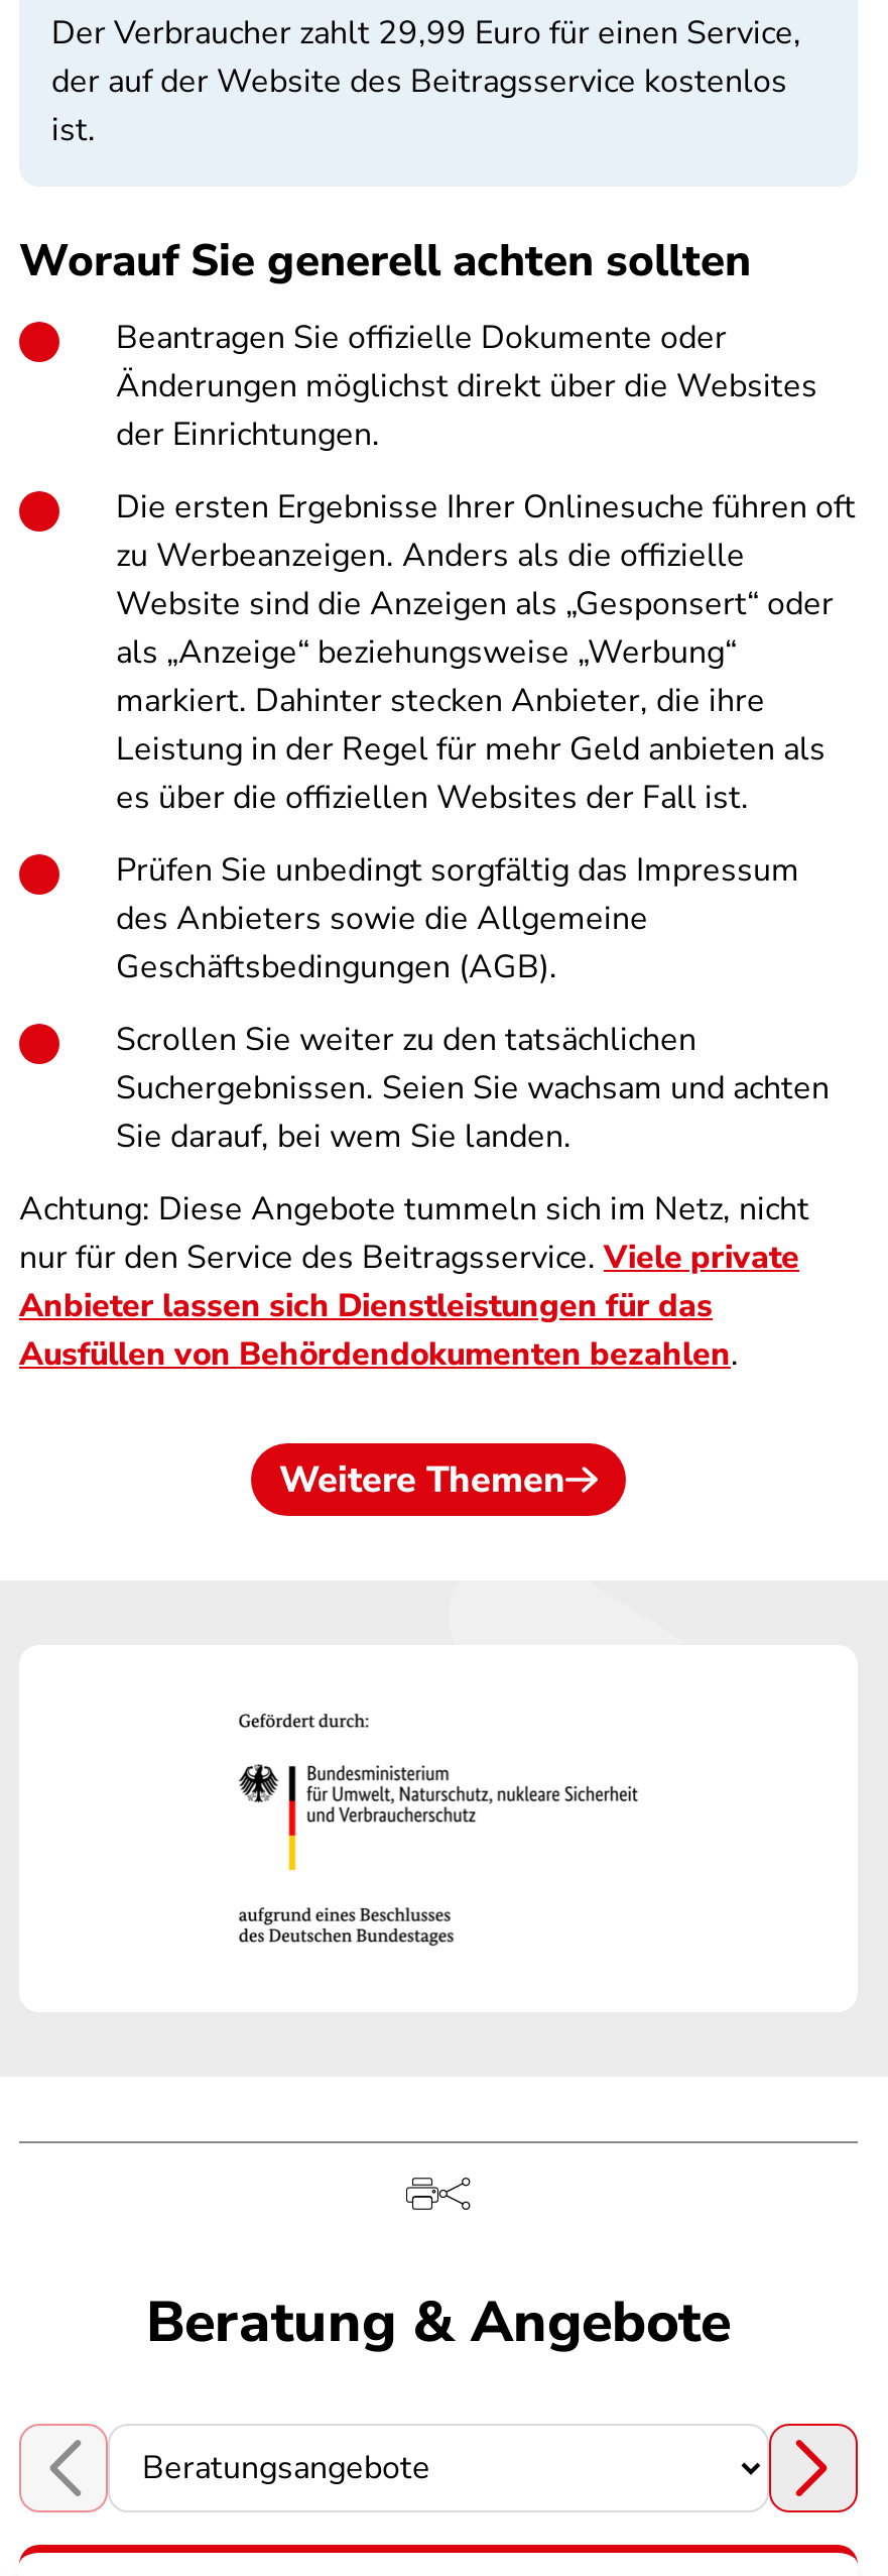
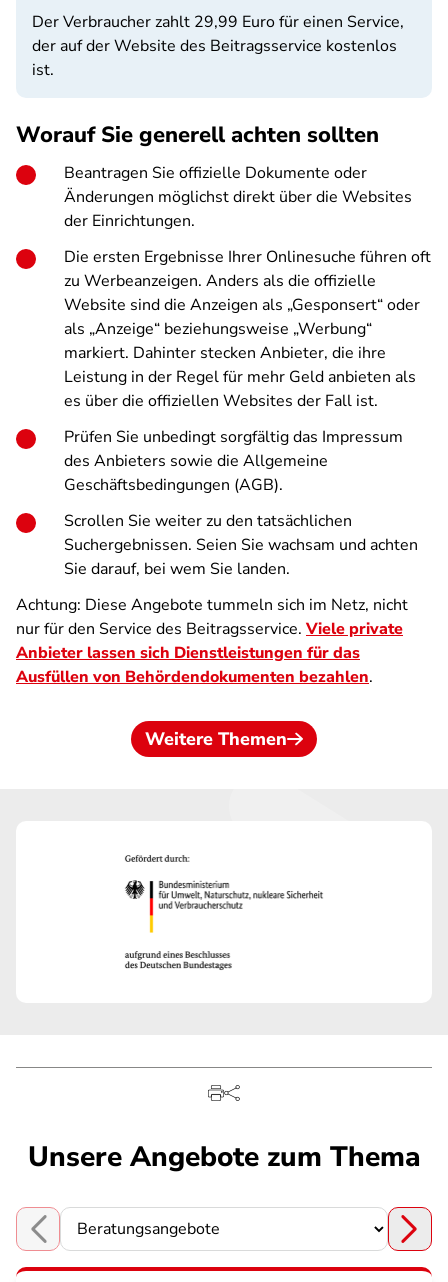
[146,2285,731,2361] Beratung & Angebote -> [27,1138,420,1176] Unsere Angebote zum Thema

